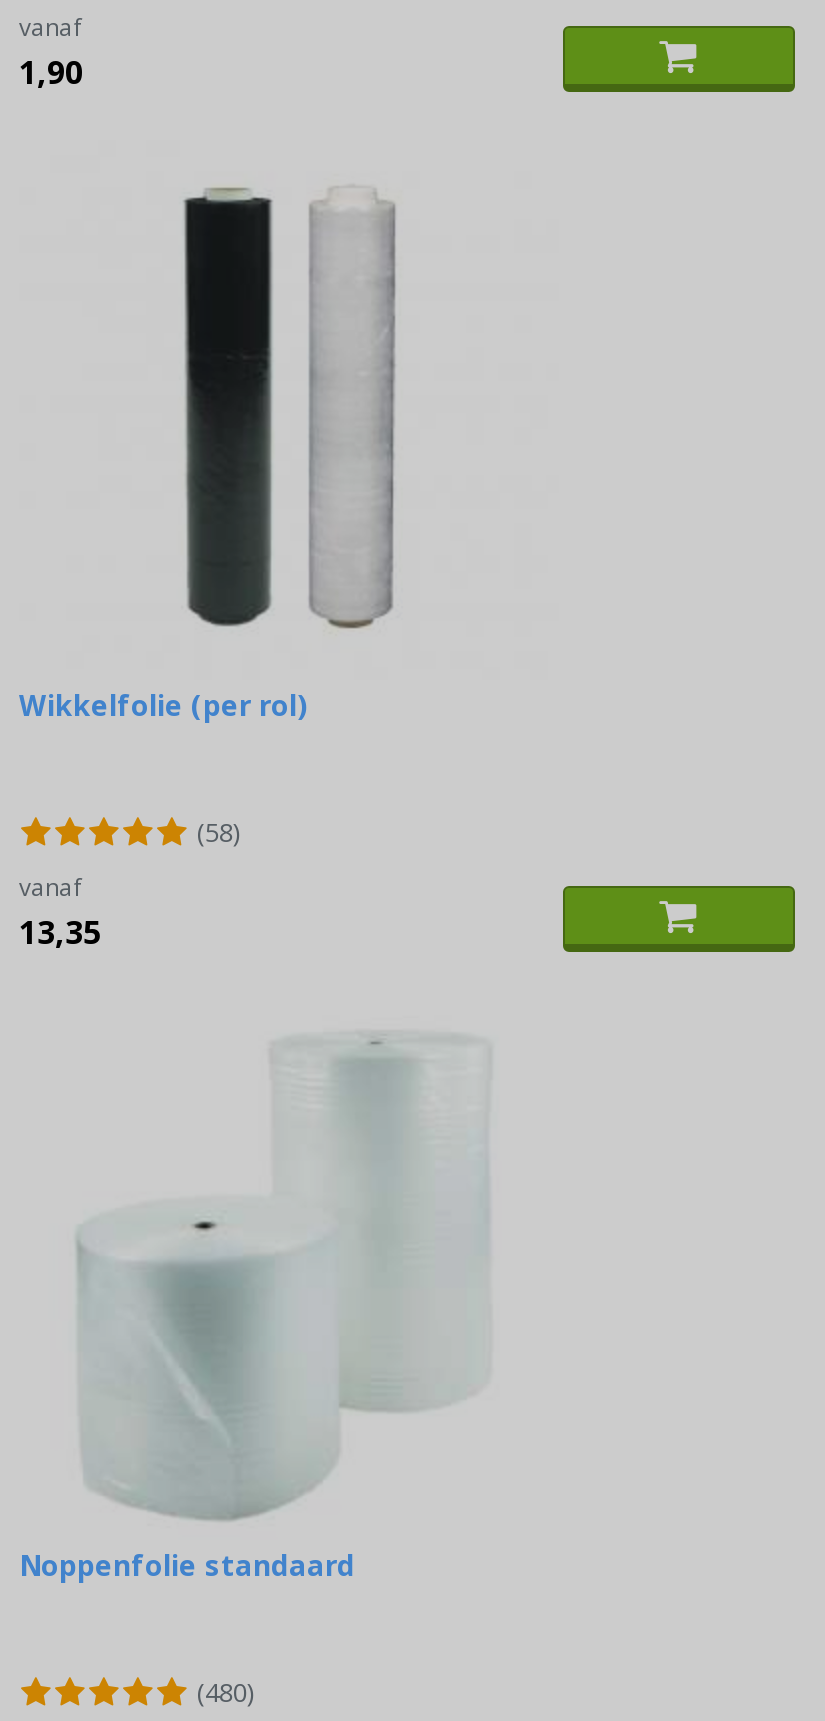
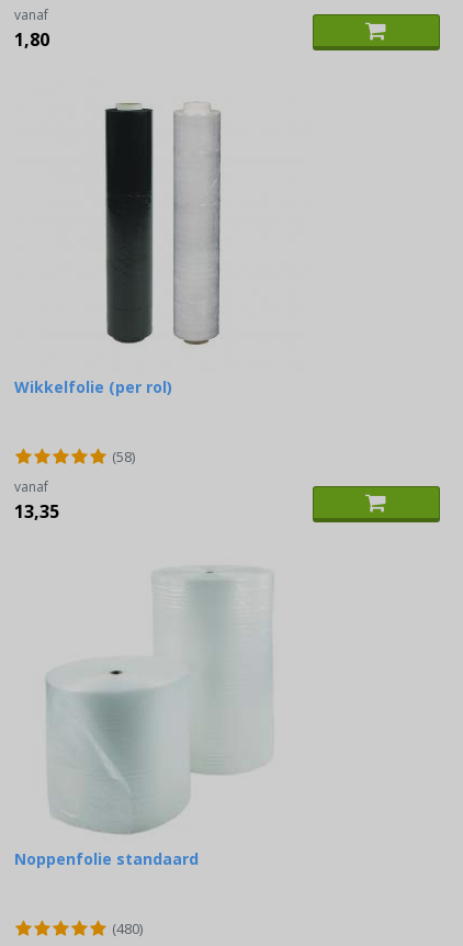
[19,50,83,94] 1,90 -> [14,28,49,52] 1,80

